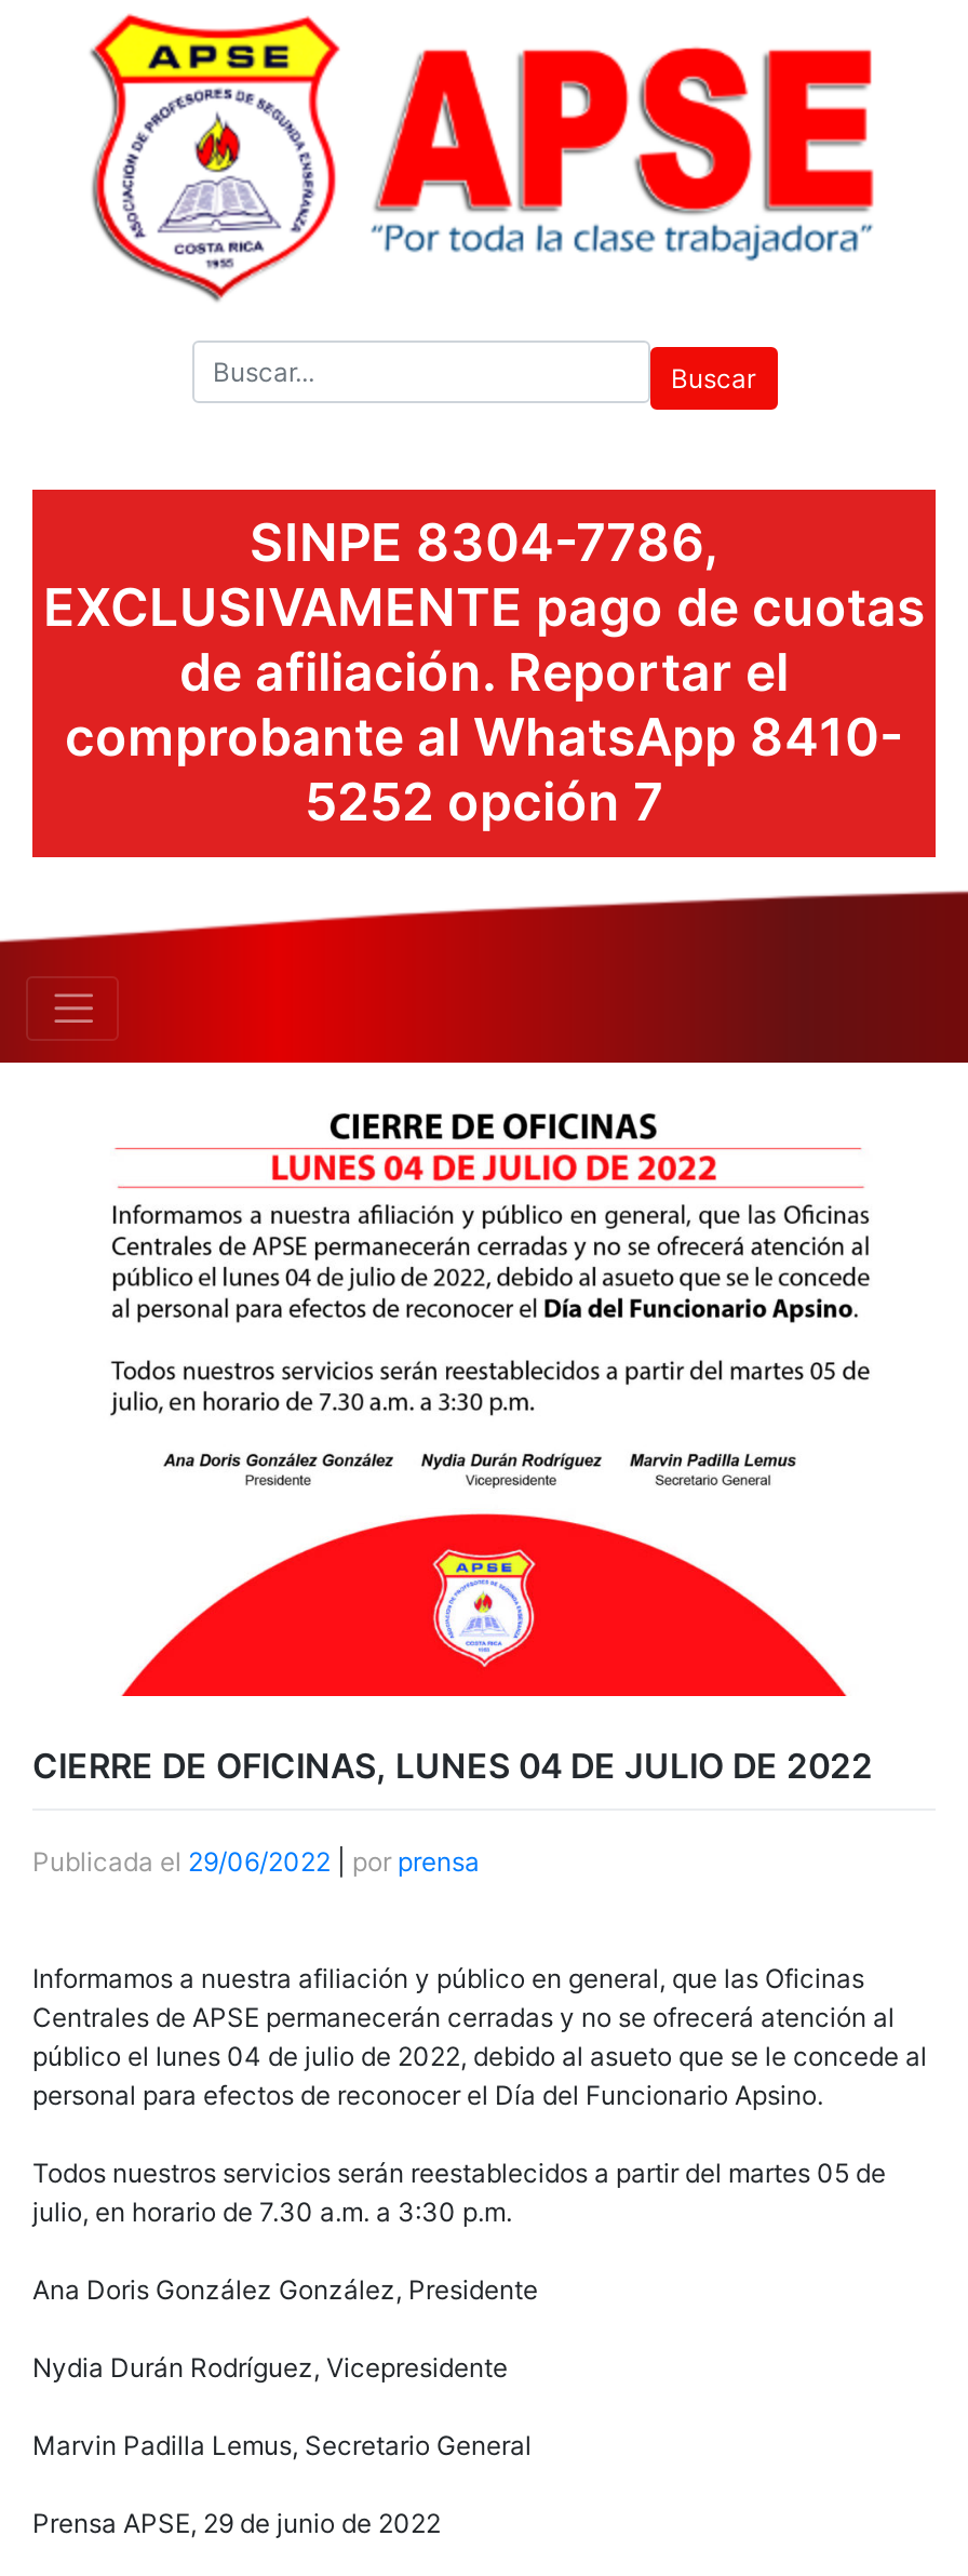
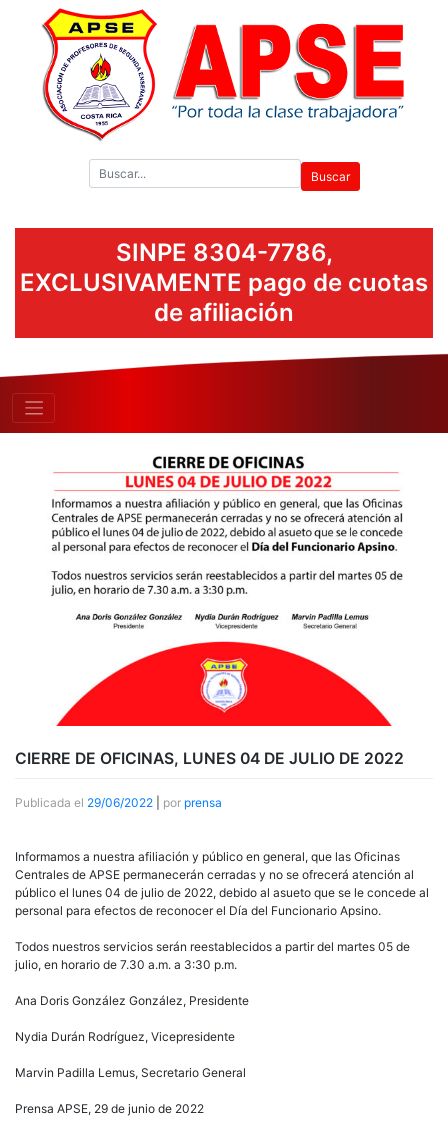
[65,641,903,833] de afiliación. Reportar el | comprobante al WhatsApp 8410- | 5252 opción 7 -> [154,298,294,327] de afiliación

